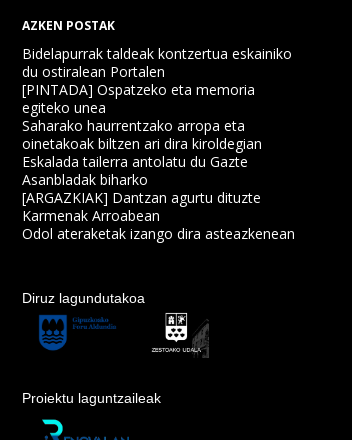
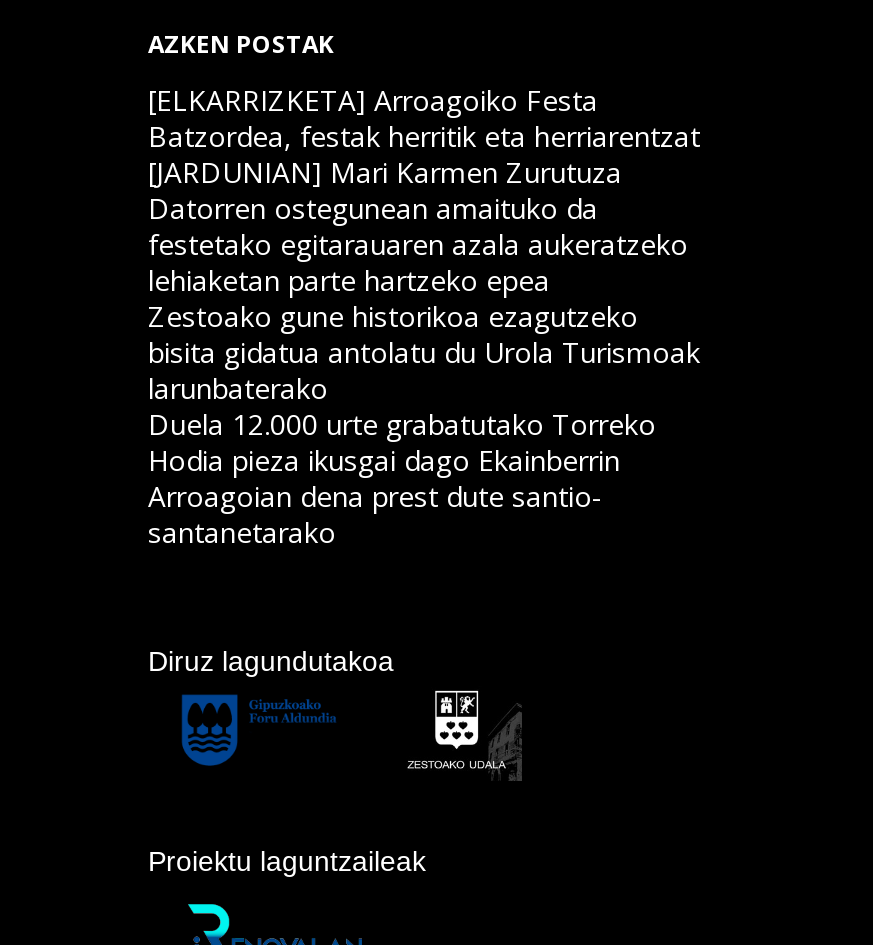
[22,44,295,243] Bidelapurrak taldeak kontzertua eskainiko | du ostiralean Portalen | [PINTADA] Ospatzeko eta memoria | egiteko unea | Saharako haurrentzako arropa eta | oinetakoak biltzen ari dira kiroldegian | Eskalada tailerra antolatu du Gazte | Asanbladak biharko | [ARGAZKIAK] Dantzan agurtu dituzte | Karmenak Arroabean | Odol ateraketak izango dira asteazkenean -> [148,81,700,551] [ELKARRIZKETA] Arroagoiko Festa | Batzordea, festak herritik eta herriarentzat | [JARDUNIAN] Mari Karmen Zurutuza | Datorren ostegunean amaituko da | festetako egitarauaren azala aukeratzeko | lehiaketan parte hartzeko epea | Zestoako gune historikoa ezagutzeko | bisita gidatua antolatu du Urola Turismoak | larunbaterako | Duela 12.000 urte grabatutako Torreko | Hodia pieza ikusgai dago Ekainberrin | Arroagoian dena prest dute santio- | santanetarako

